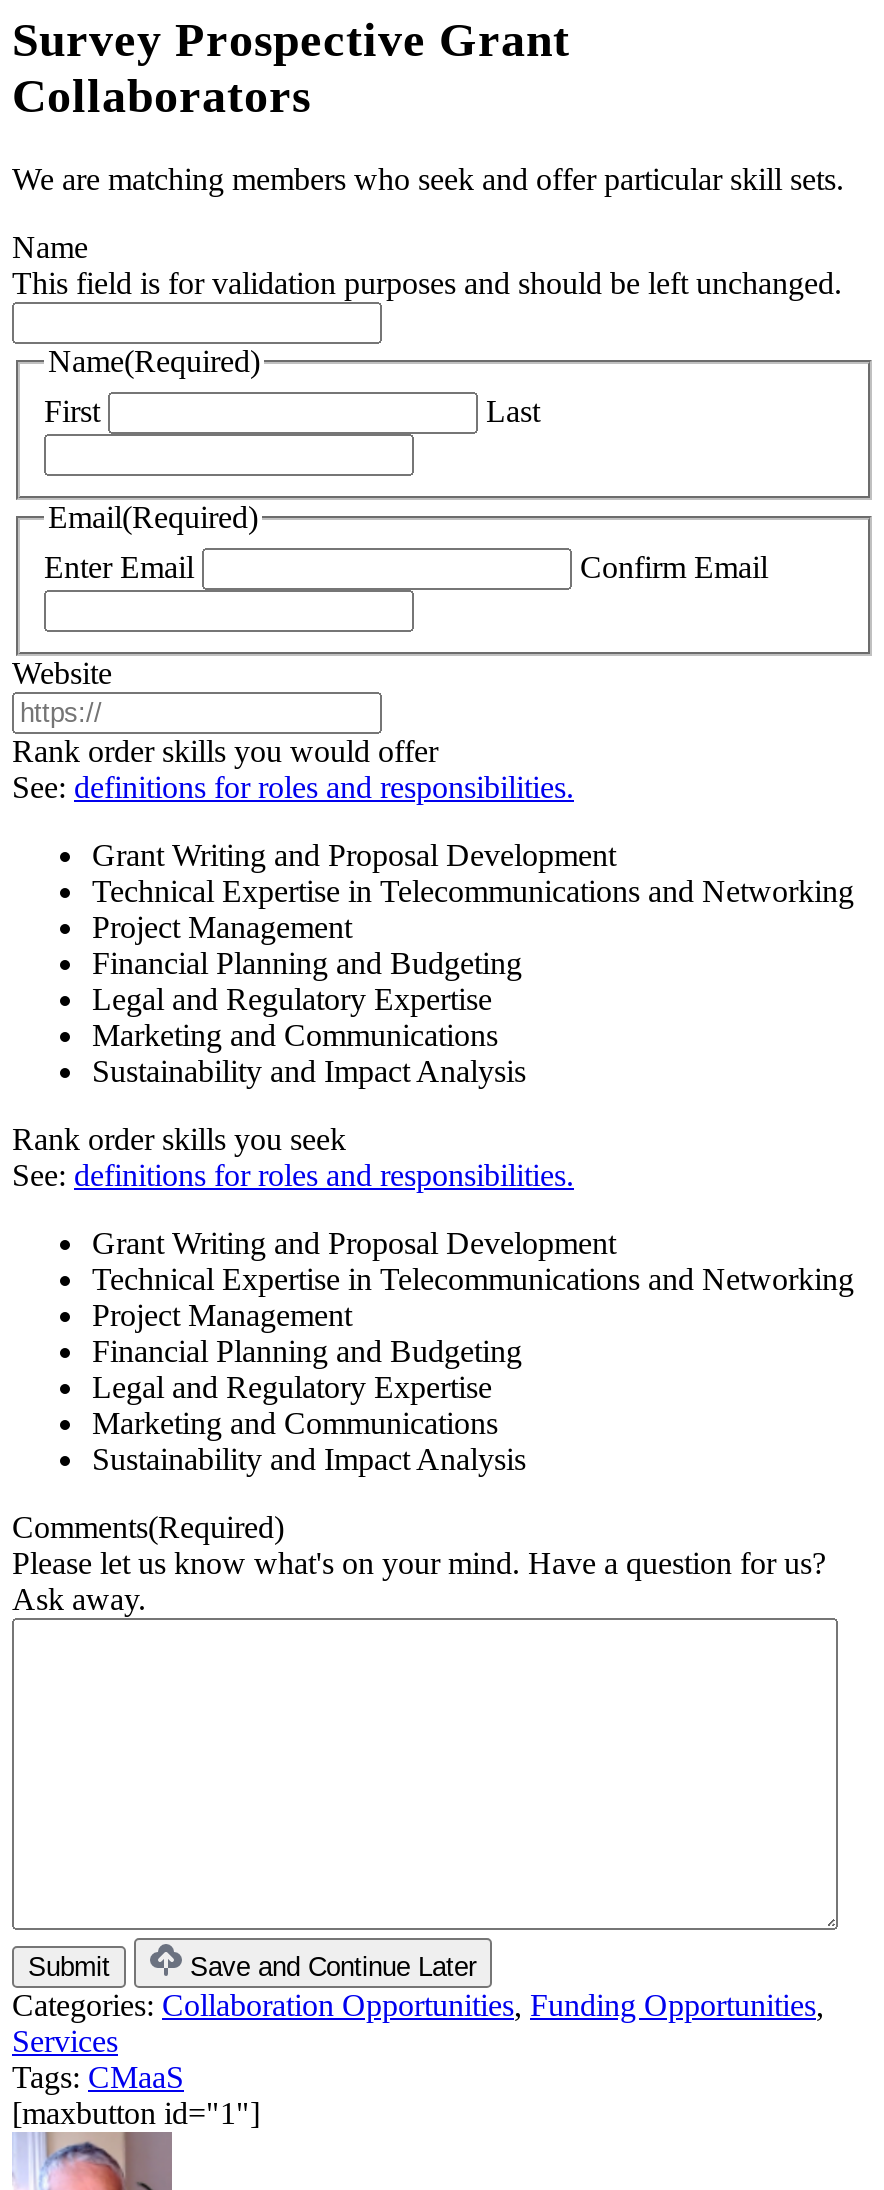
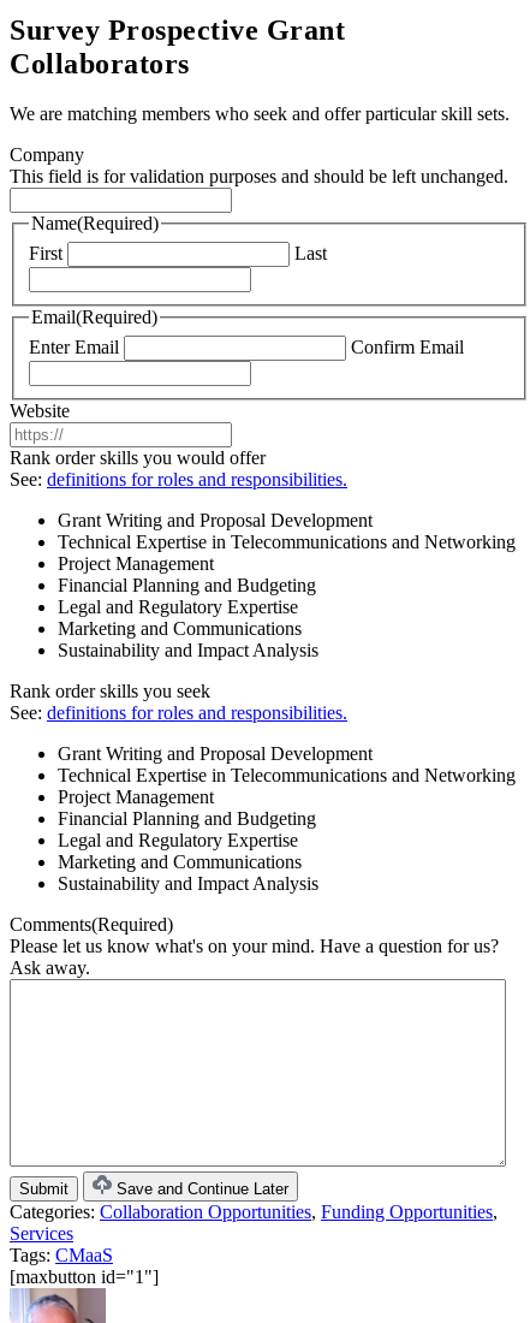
[12,231,88,265] Name -> [10,145,84,165] Company

